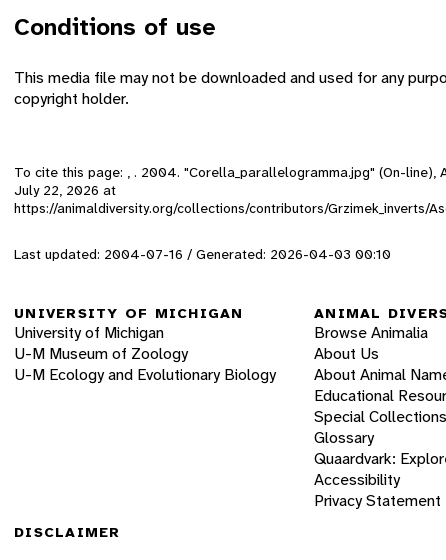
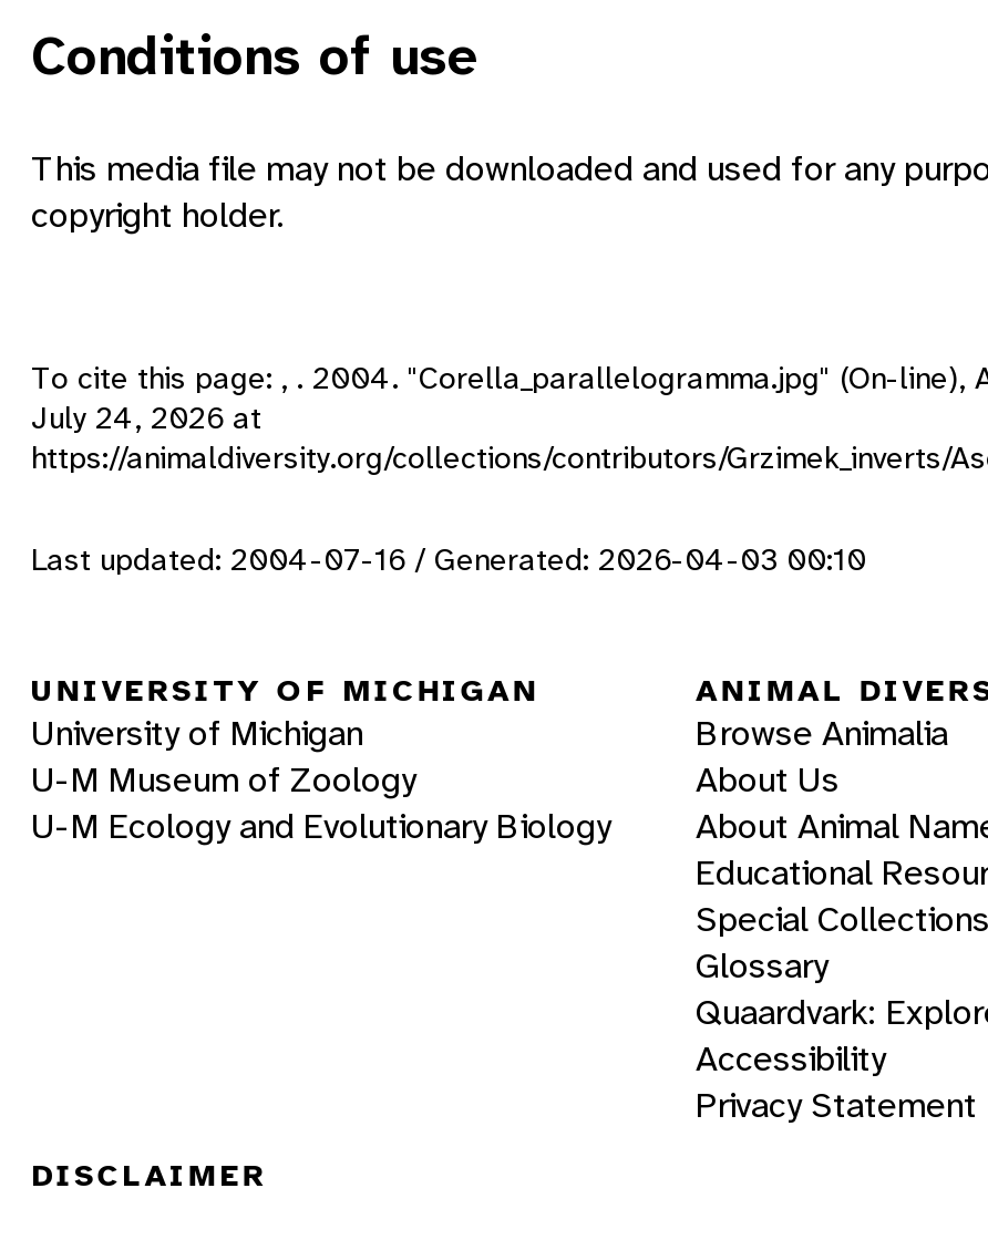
[14,181,116,199] July 22, 2026 at -> [31,397,261,437] July 24, 2026 at

